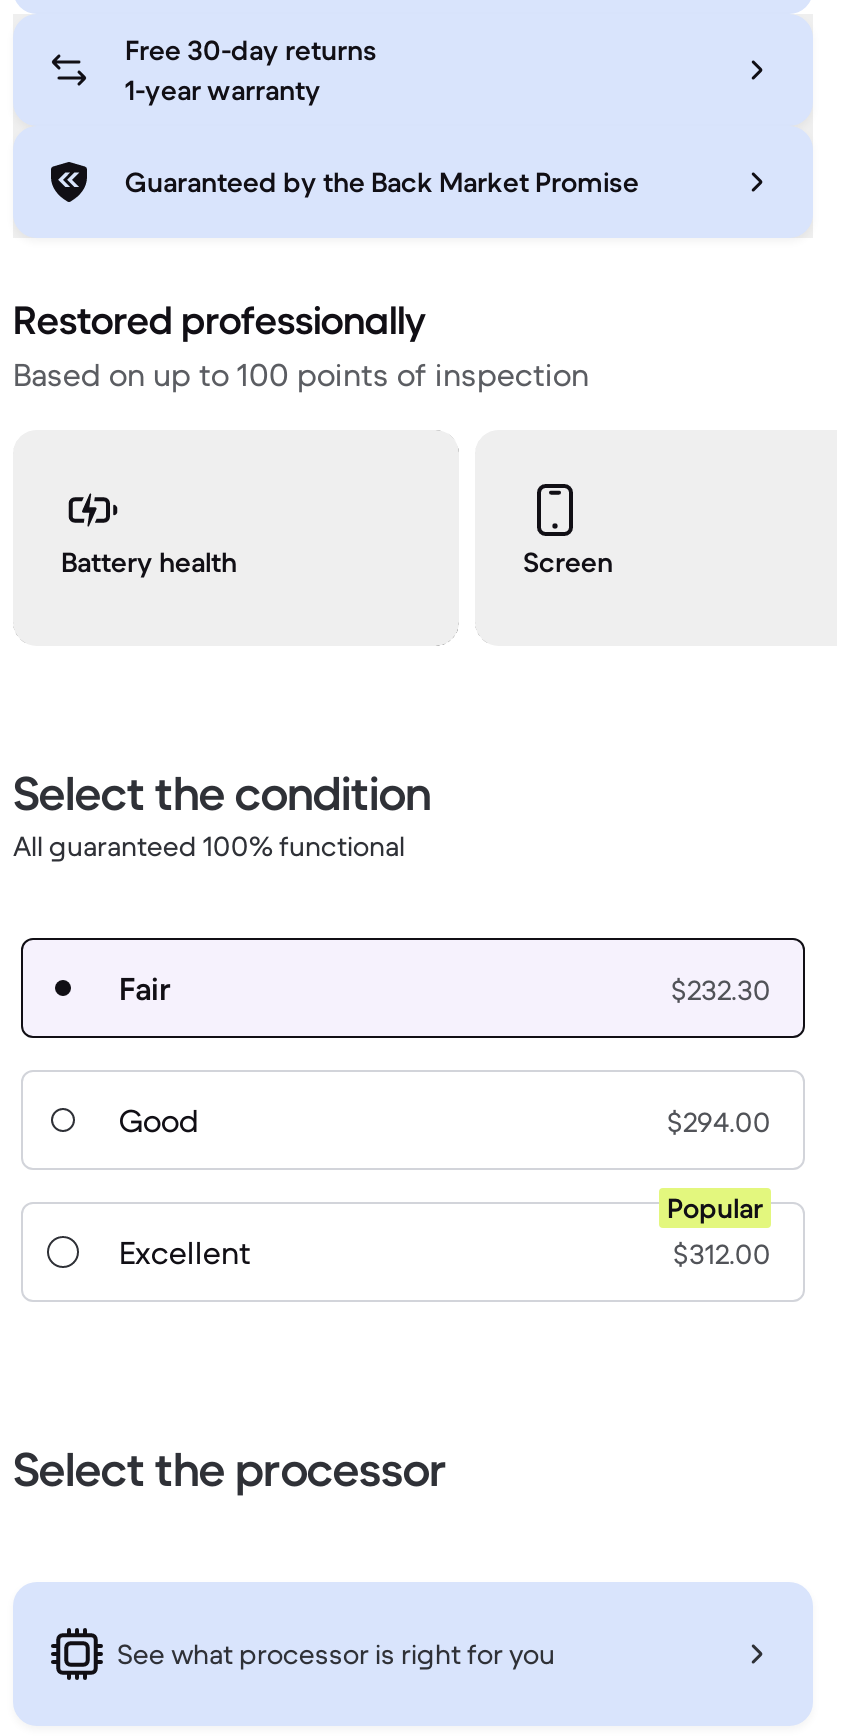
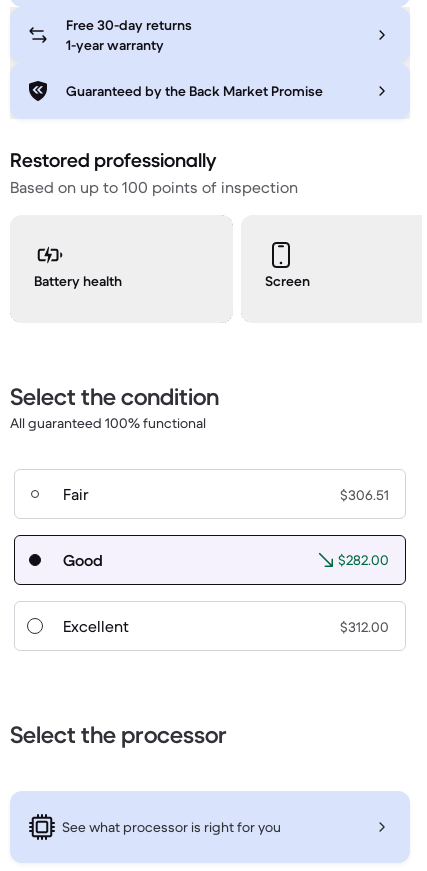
[671,973,771,1009] $232.30 -> [340,486,389,504] $306.51
[667,1105,771,1141] $294.00 -> [338,551,389,569] $282.00
[667,1191,763,1227] Popular -> none

